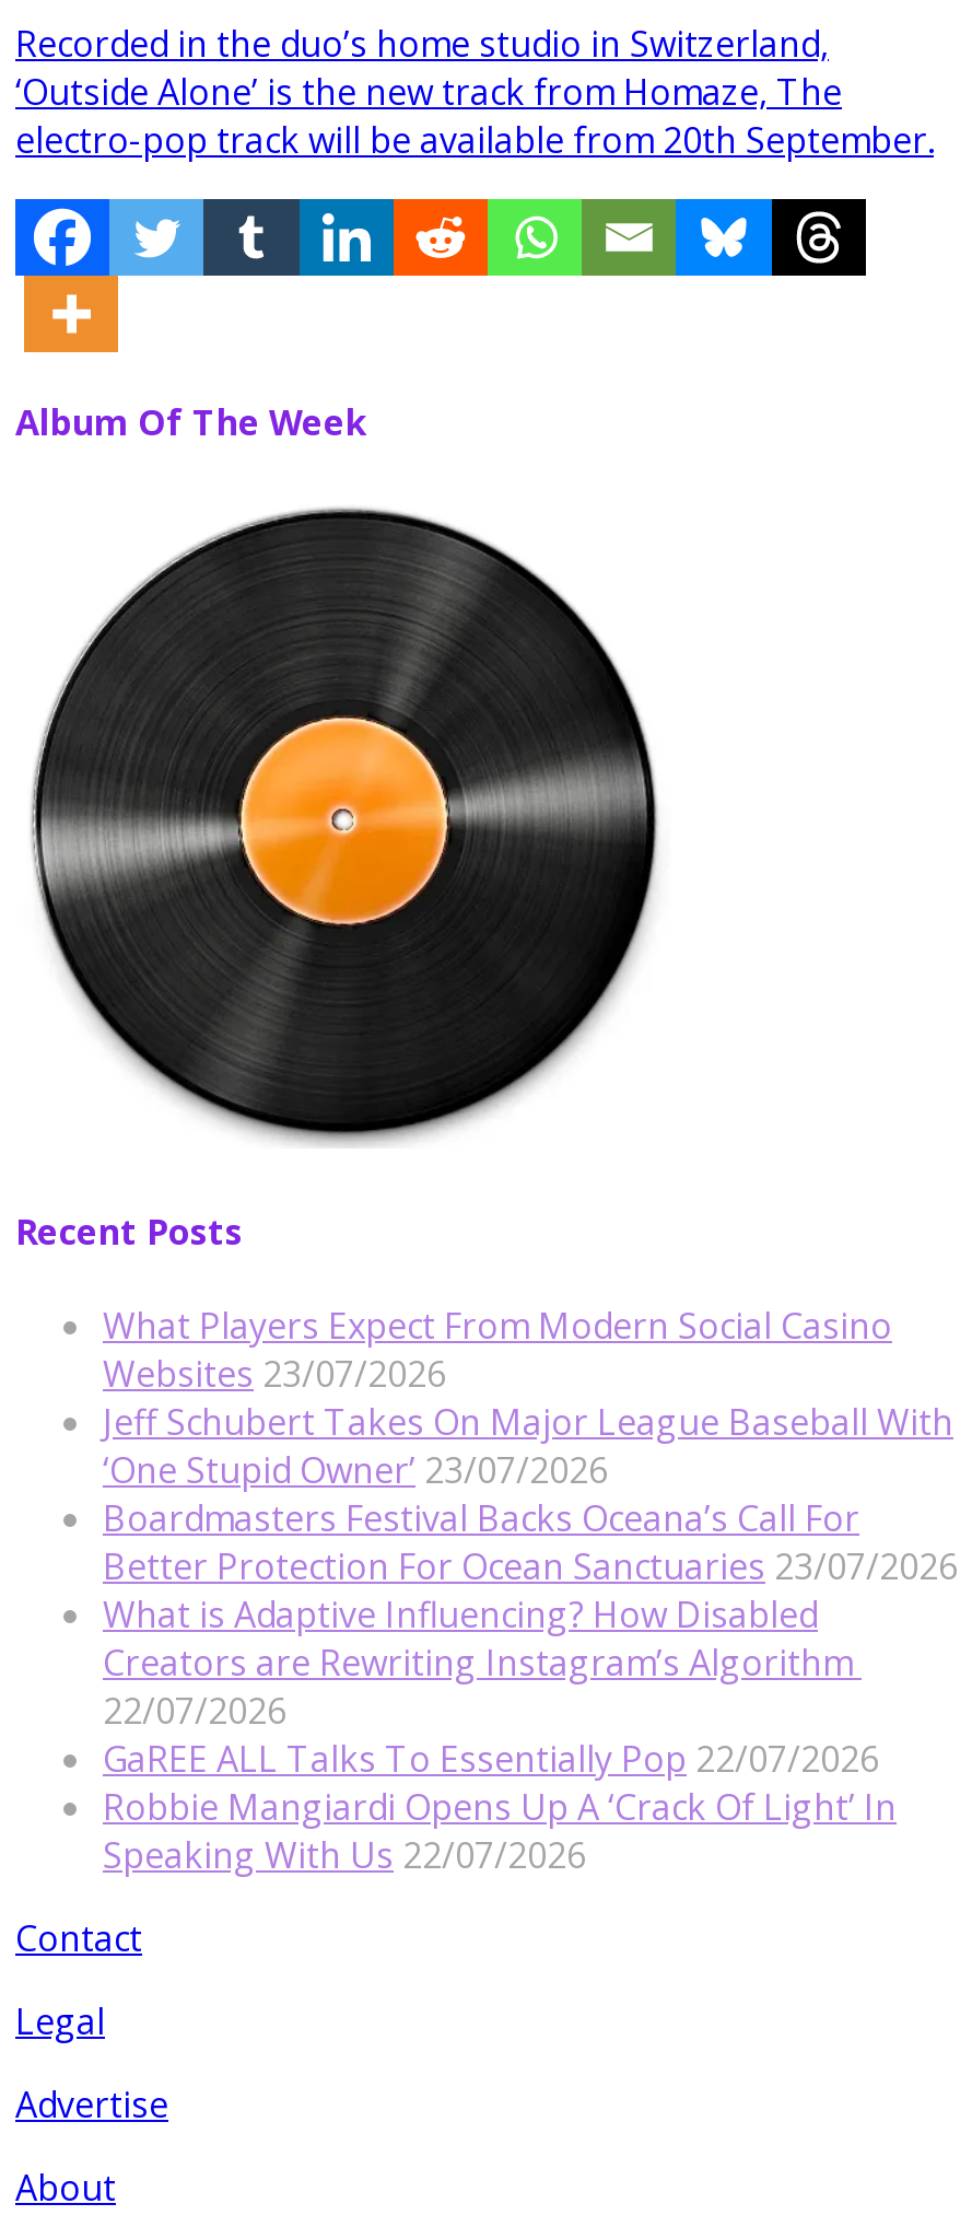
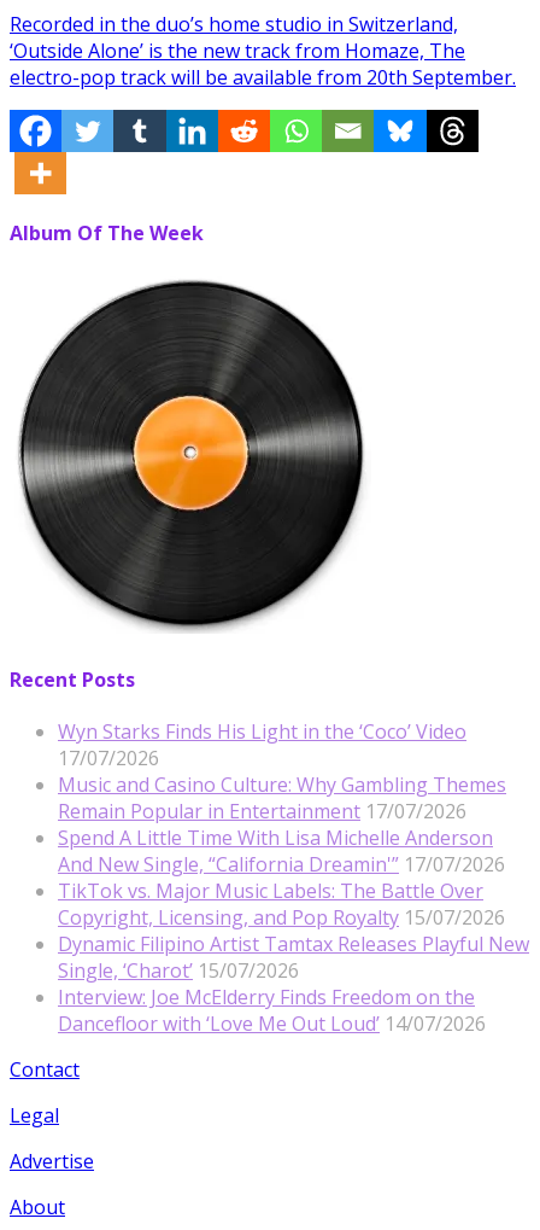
[103,1301,958,1879] What Players Expect From Modern Social Casino | Websites 23/07/2026 | Jeff Schubert Takes On Major League Baseball With | ‘One Stupid Owner’ 23/07/2026 | Boardmasters Festival Backs Oceana’s Call For | Better Protection For Ocean Sanctuaries 23/07/2026 | What is Adaptive Influencing? How Disabled | Creators are Rewriting Instagram’s Algorithm | 22/07/2026 | GaREE ALL Talks To Essentially Pop 22/07/2026 | Robbie Mangiardi Opens Up A ‘Crack Of Light’ In | Speaking With Us 22/07/2026 -> [58,718,529,1037] Wyn Starks Finds His Light in the ‘Coco’ Video | 17/07/2026 | Music and Casino Culture: Why Gambling Themes | Remain Popular in Entertainment 17/07/2026 | Spend A Little Time With Lisa Michelle Anderson | And New Single, “California Dreamin'” 17/07/2026 | TikTok vs. Major Music Labels: The Battle Over | Copyright, Licensing, and Pop Royalty 15/07/2026 | Dynamic Filipino Artist Tamtax Releases Playful New | Single, ‘Charot’ 15/07/2026 | Interview: Joe McElderry Finds Freedom on the | Dancefloor with ‘Love Me Out Loud’ 14/07/2026

